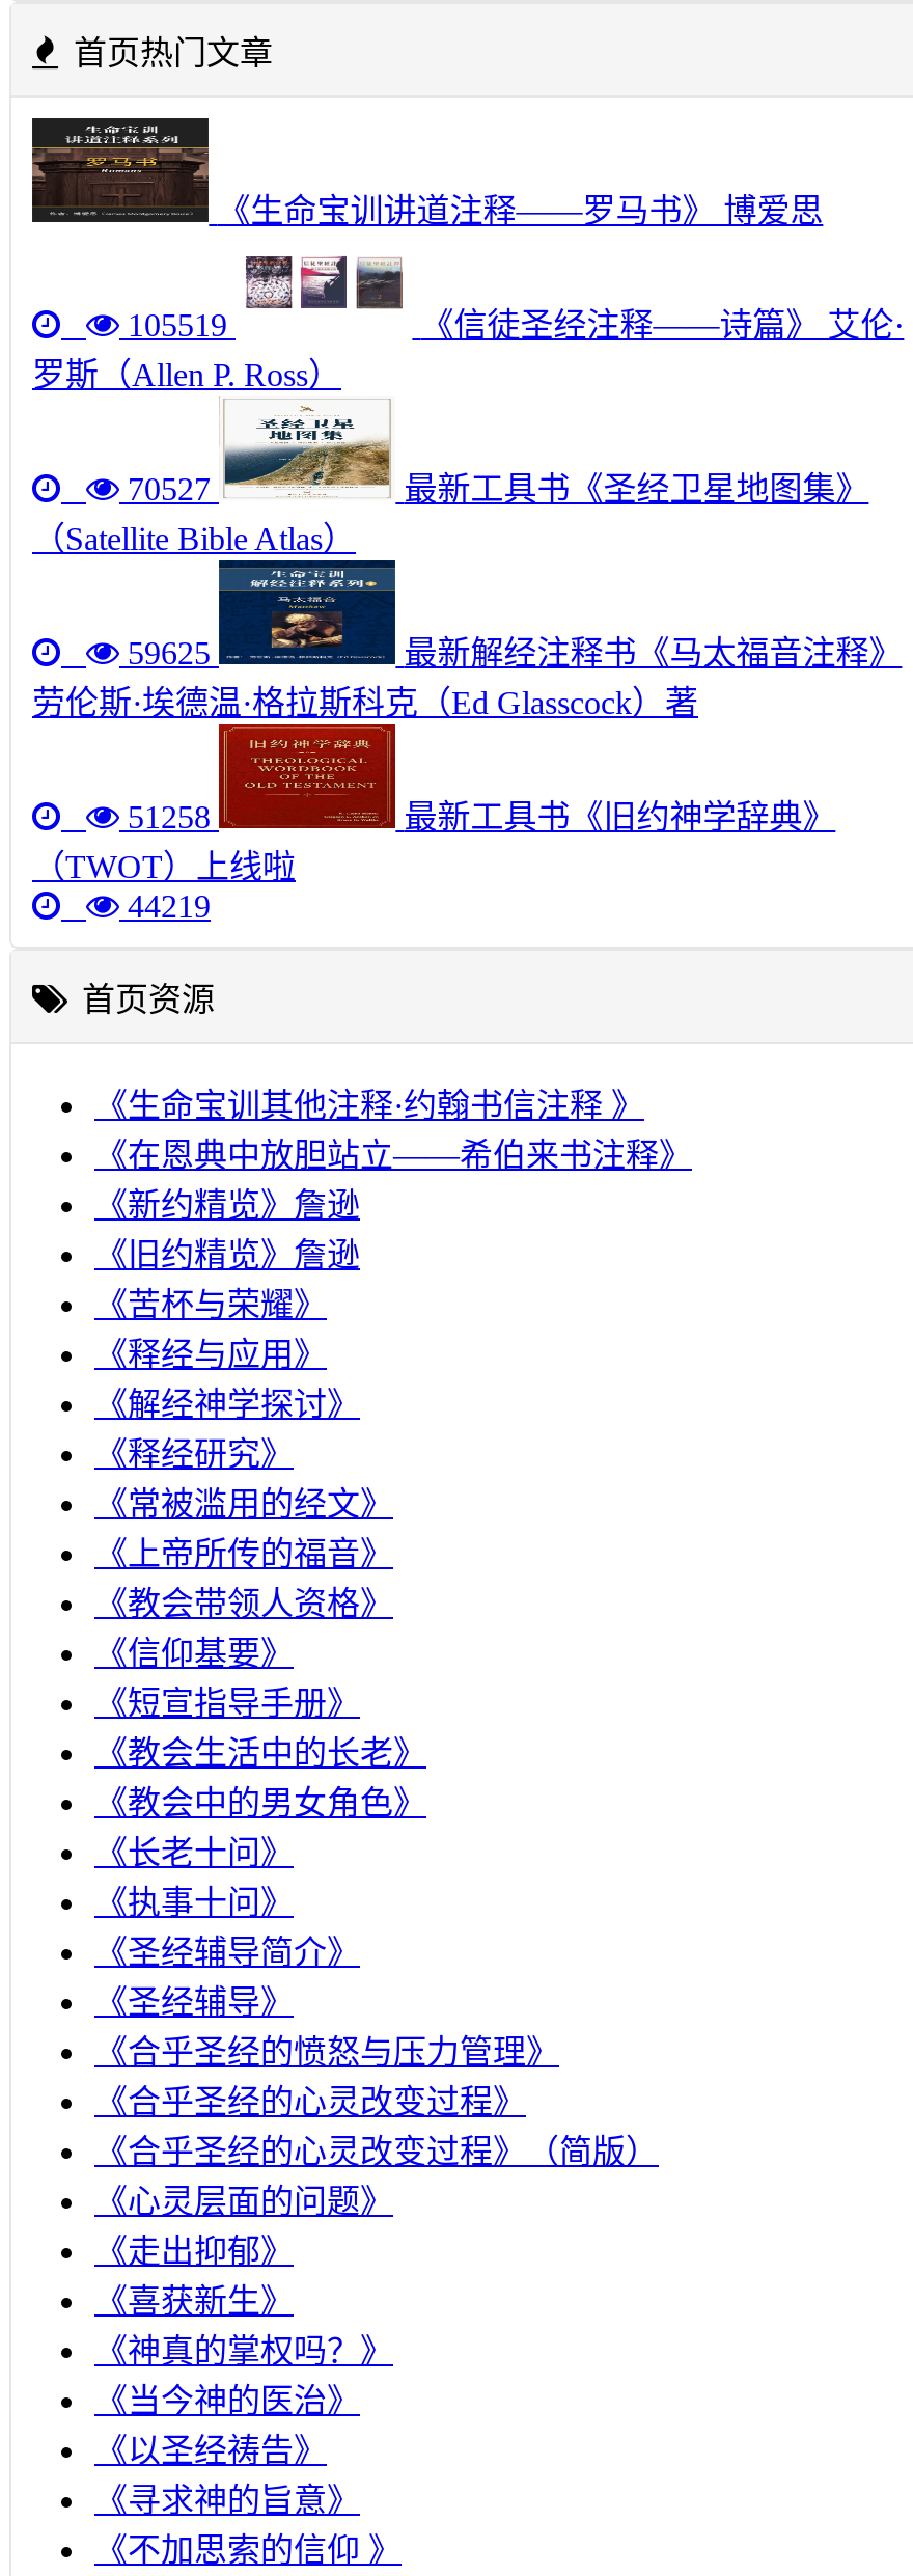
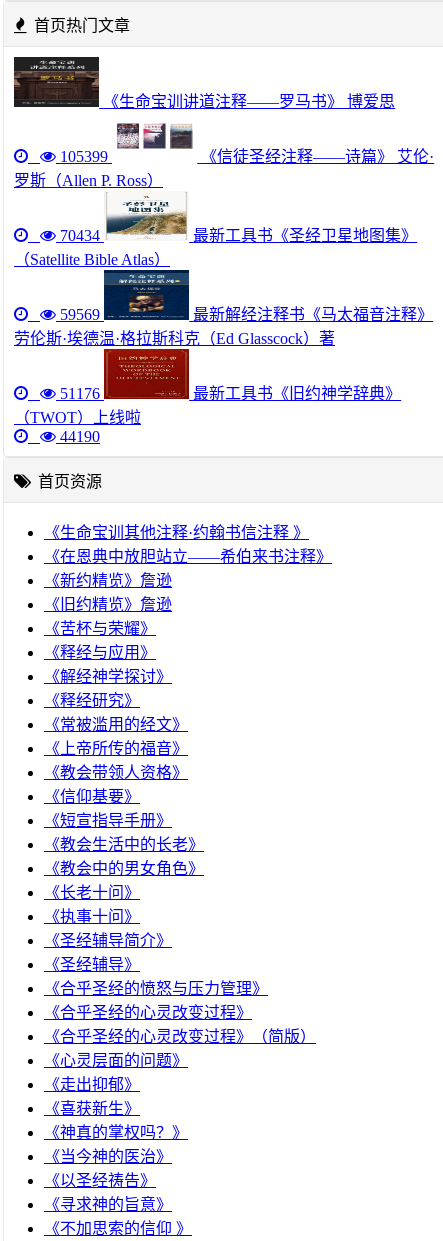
[119,307,227,342] 105519 -> [56,148,108,165] 105399
[119,471,211,506] 70527 -> [56,227,100,244] 70434
[119,635,211,670] 59625 -> [56,306,100,323] 59569
[119,799,211,834] 51258 -> [56,385,100,402] 51176
[119,888,211,923] 44219 -> [56,428,100,445] 44190

